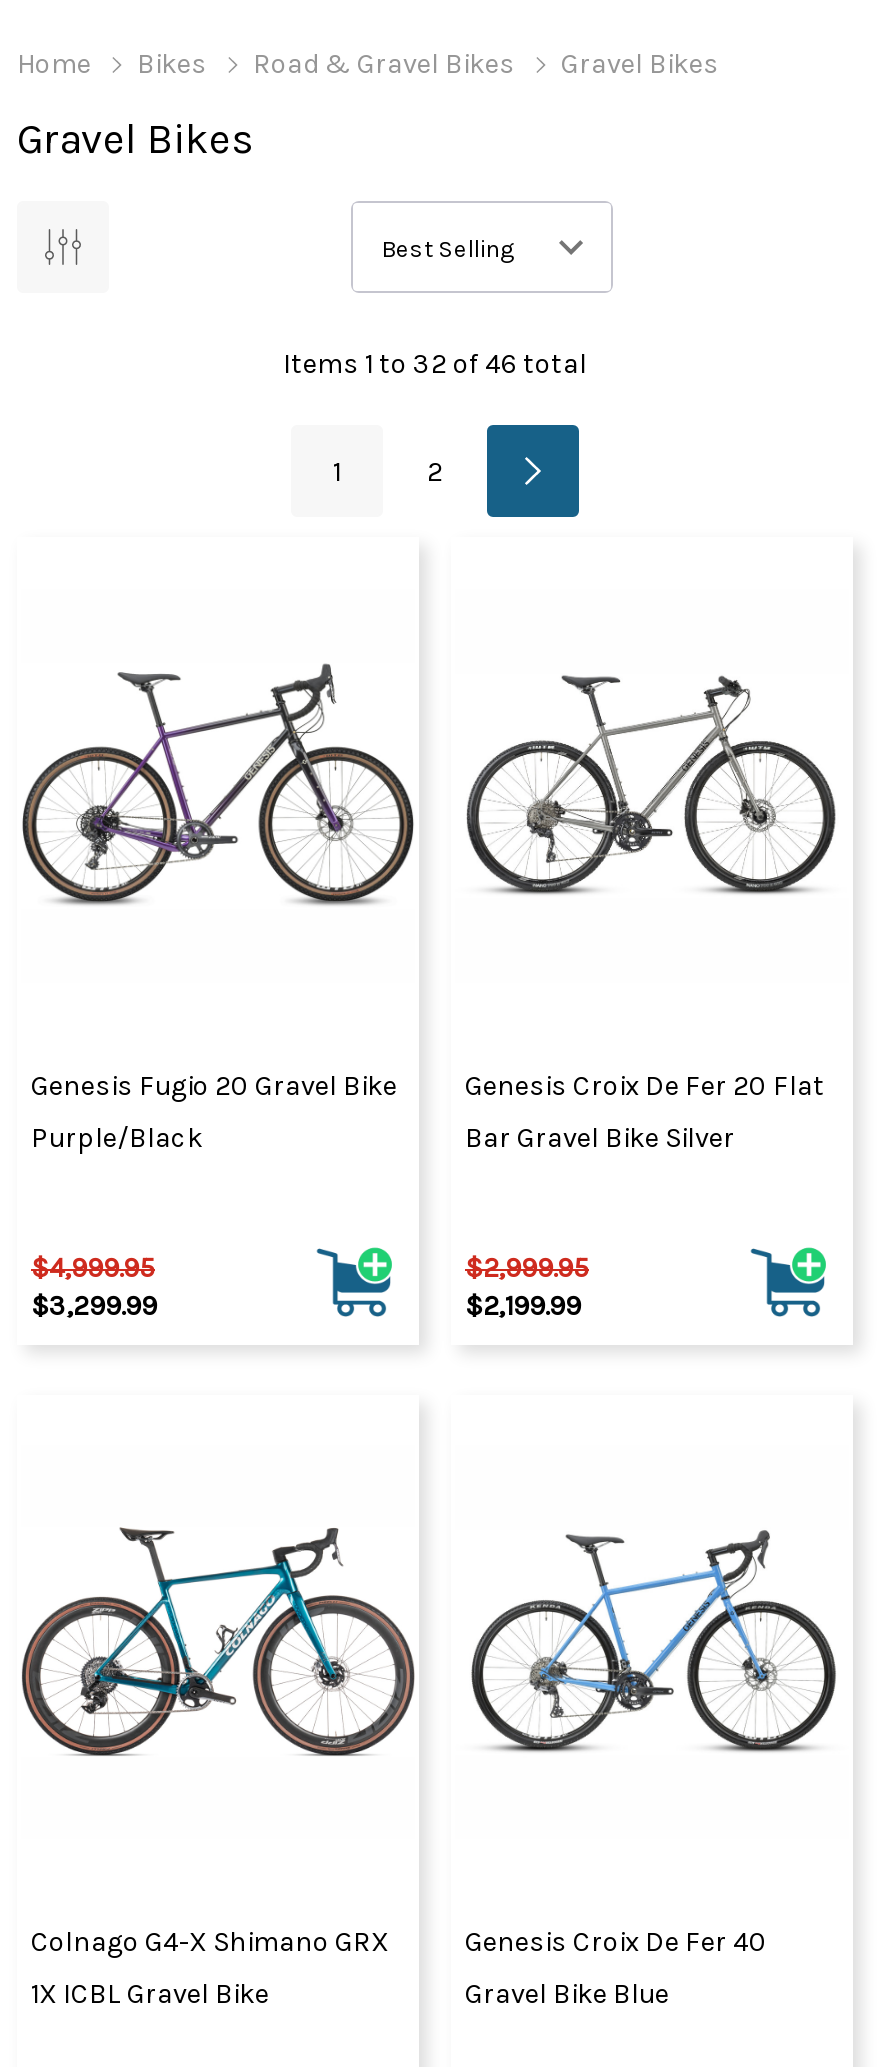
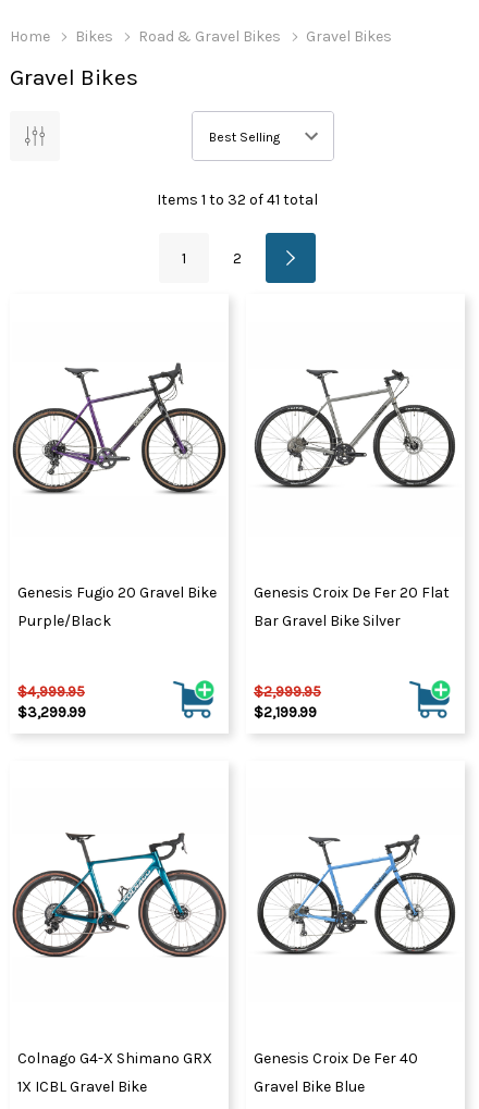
[283,347,587,381] Items 1 to 32 of 46 total -> [157,190,318,209] Items 1 to 32 of 41 total

